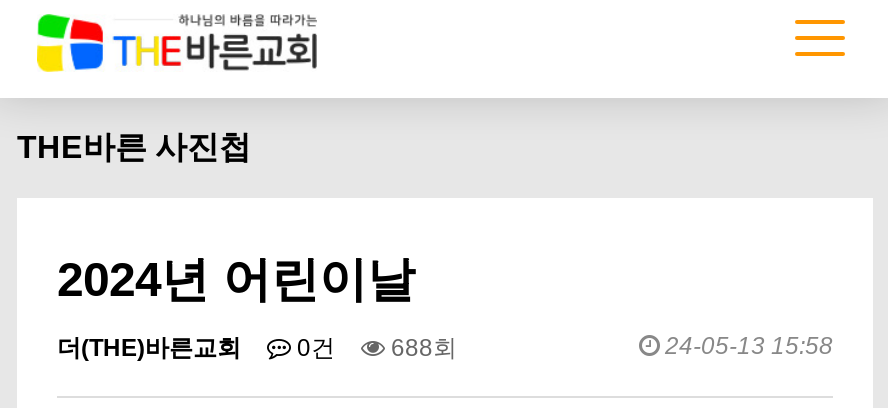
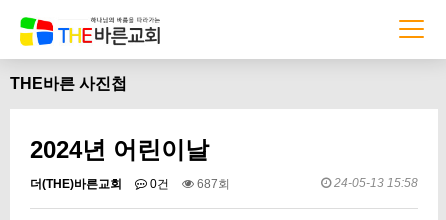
[385,334,457,362] 688회 -> [194,177,230,191] 687회

